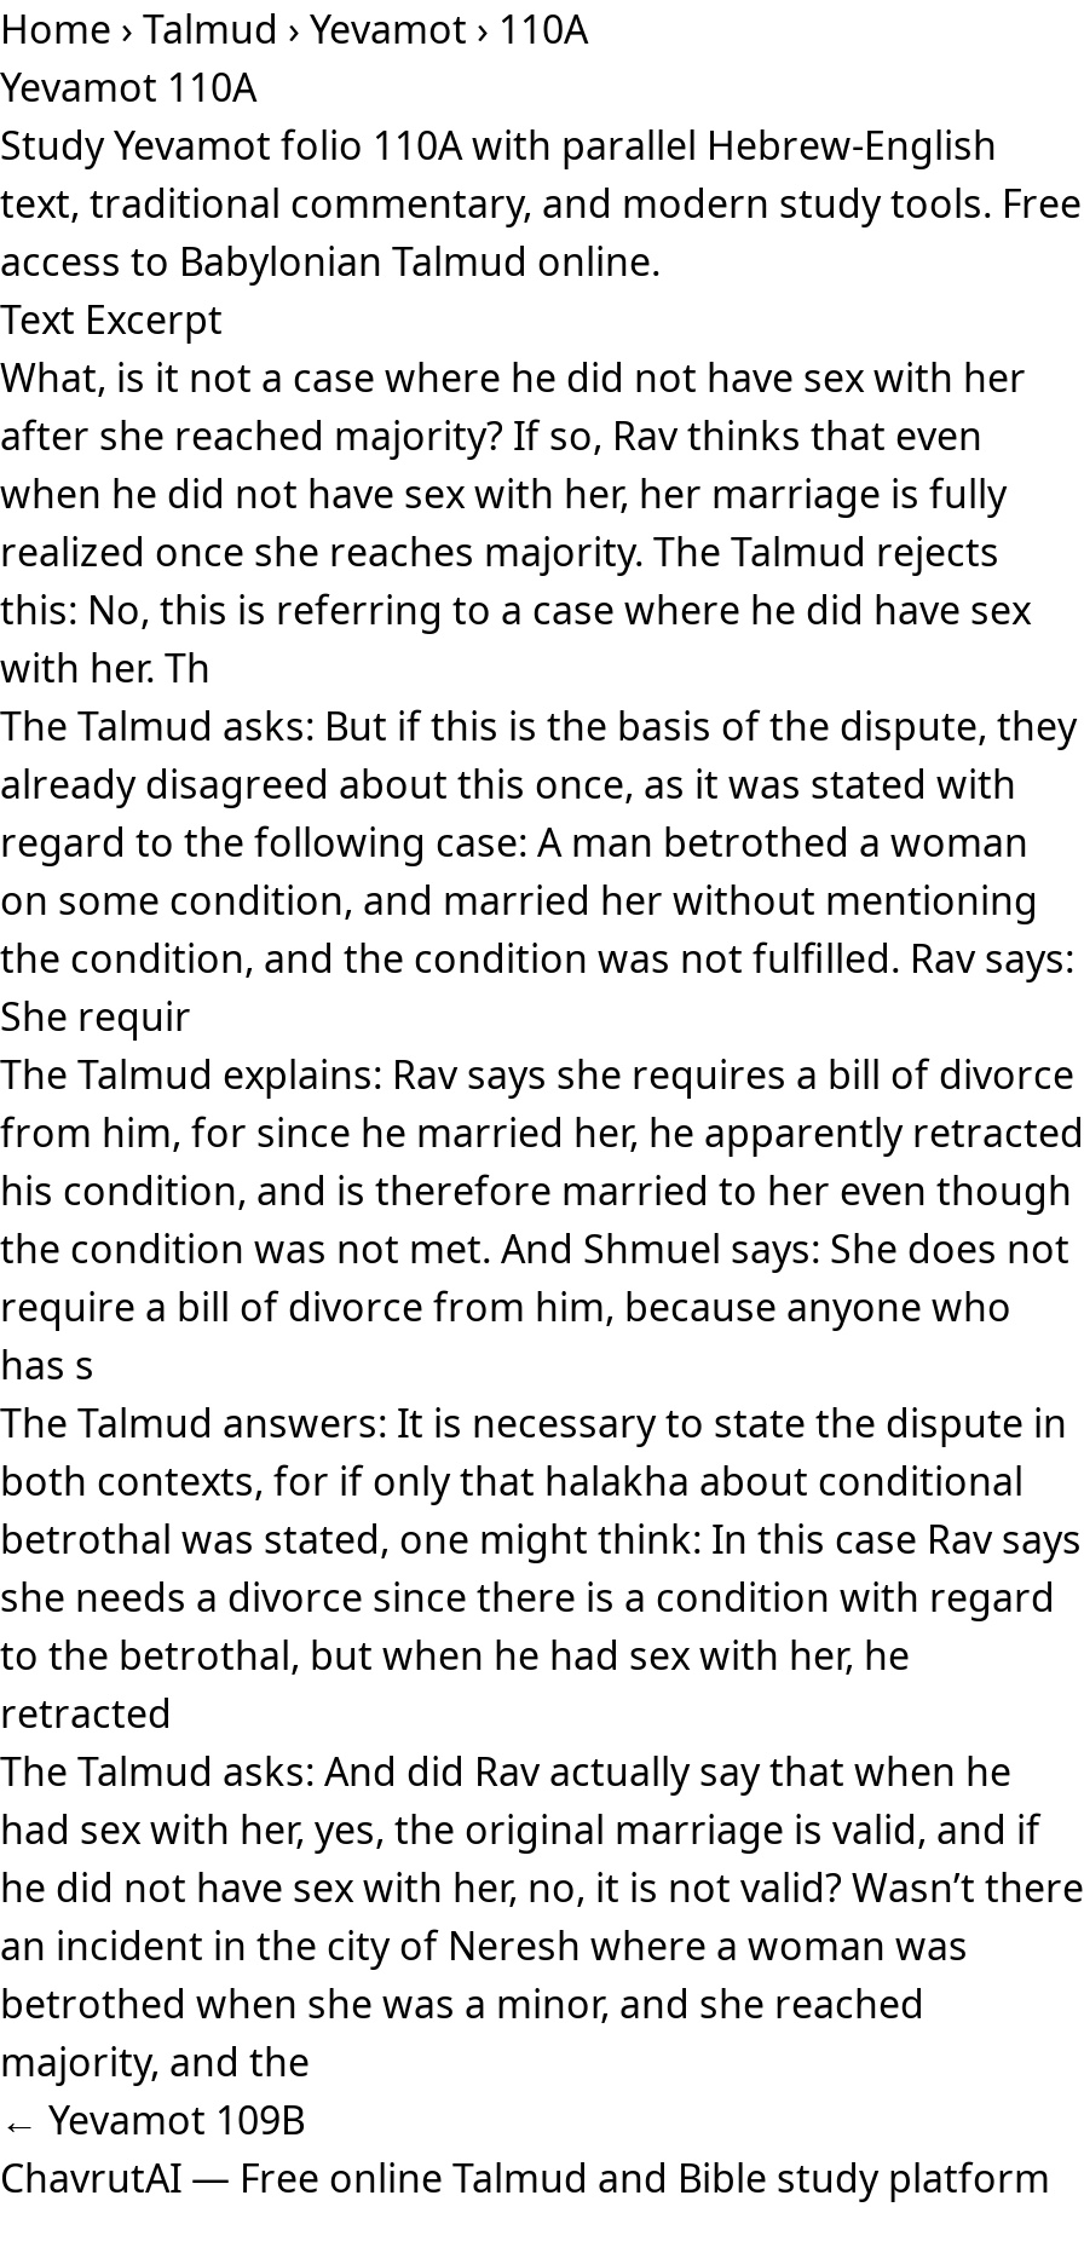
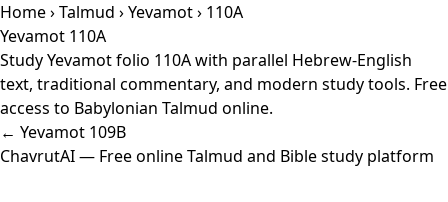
[0,293,1084,2088] Text Excerpt | What, is it not a case where he did not have sex with her | after she reached majority? If so, Rav thinks that even | when he did not have sex with her, her marriage is fully | realized once she reaches majority. The Talmud rejects | this: No, this is referring to a case where he did have sex | with her. Th | The Talmud asks: But if this is the basis of the dispute, they | already disagreed about this once, as it was stated with | regard to the following case: A man betrothed a woman | on some condition, and married her without mentioning | the condition, and the condition was not fulfilled. Rav says: | She requir | The Talmud explains: Rav says she requires a bill of divorce | from him, for since he married her, he apparently retracted | his condition, and is therefore married to her even though | the condition was not met. And Shmuel says: She does not | require a bill of divorce from him, because anyone who | has s | The Talmud answers: It is necessary to state the dispute in | both contexts, for if only that halakha about conditional | betrothal was stated, one might think: In this case Rav says | she needs a divorce since there is a condition with regard | to the betrothal, but when he had sex with her, he | retracted | The Talmud asks: And did Rav actually say that when he | had sex with her, yes, the original marriage is valid, and if | he did not have sex with her, no, it is not valid? Wasn’t there | an incident in the city of Neresh where a woman was | betrothed when she was a minor, and she reached | majority, and the -> none

